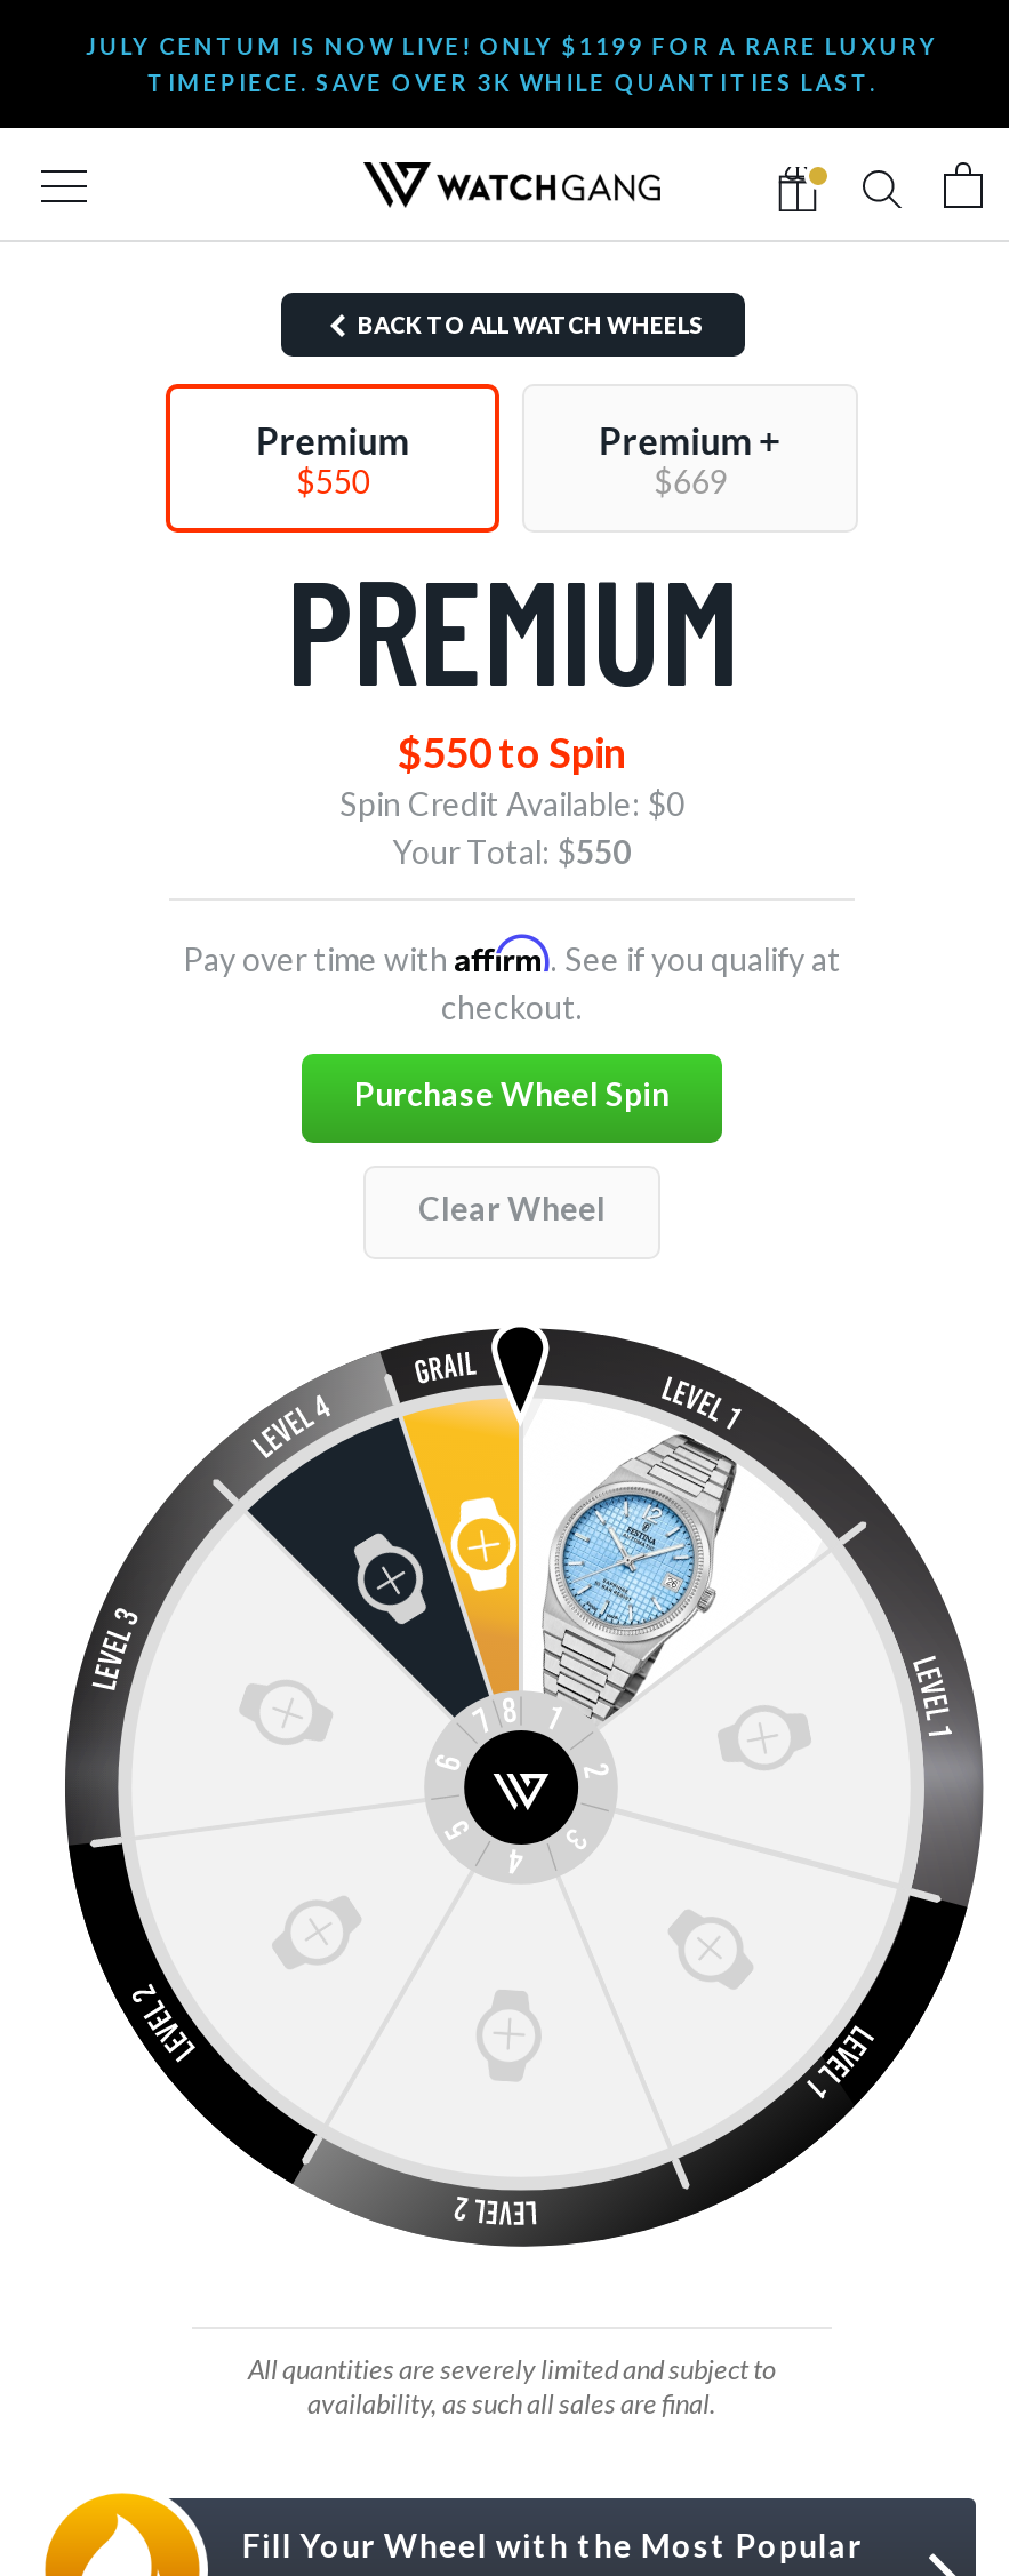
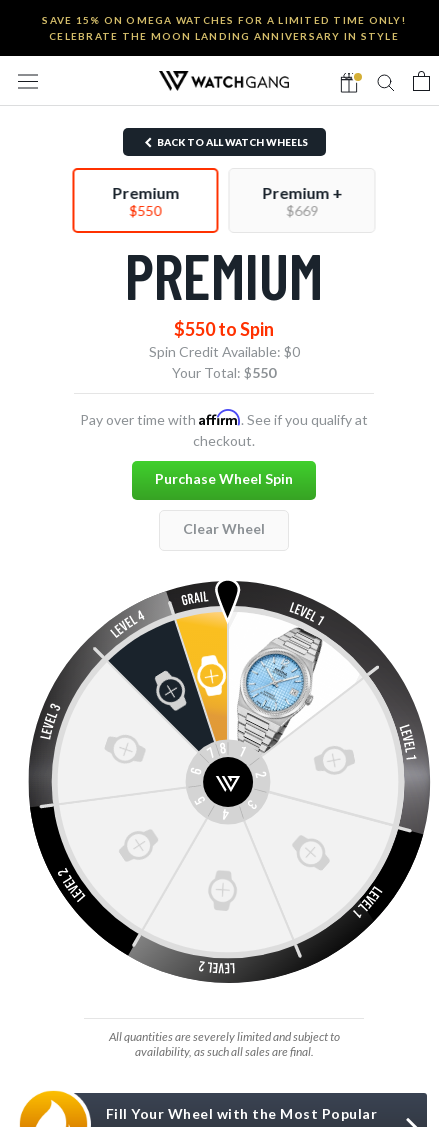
[85,32,938,96] JULY CENTUM IS NOW LIVE! ONLY $1199 FOR A RARE LUXURY | TIMEPIECE. SAVE OVER 3K WHILE QUANTITIES LAST. -> [42,14,406,42] SAVE 15% ON OMEGA WATCHES FOR A LIMITED TIME ONLY! | CELEBRATE THE MOON LANDING ANNIVERSARY IN STYLE

